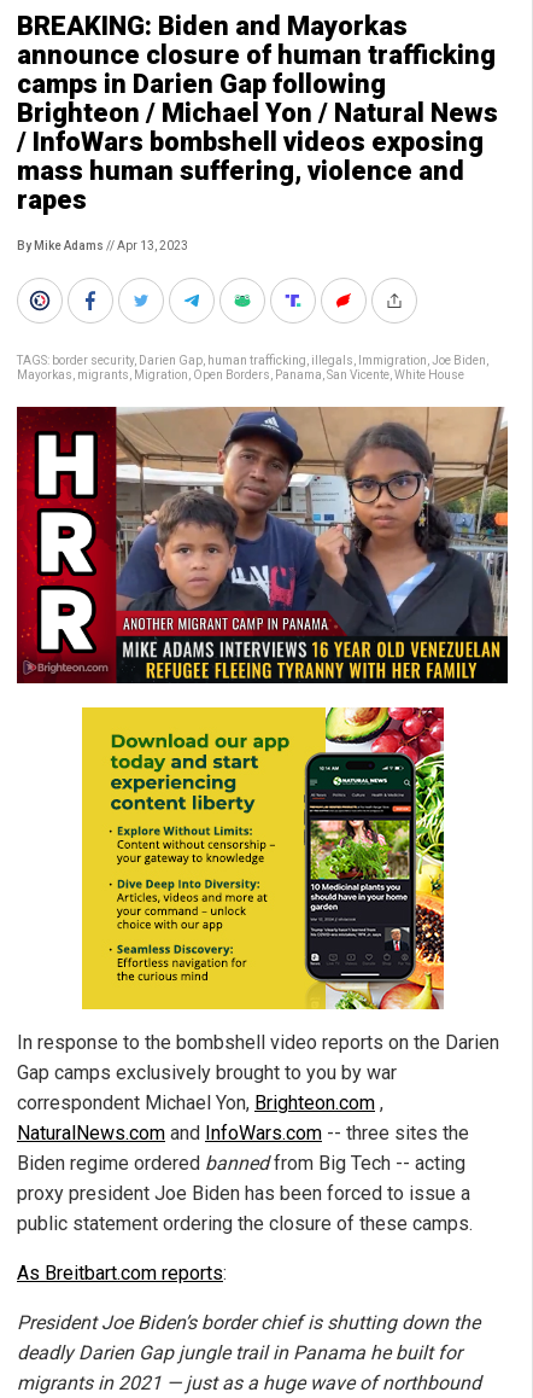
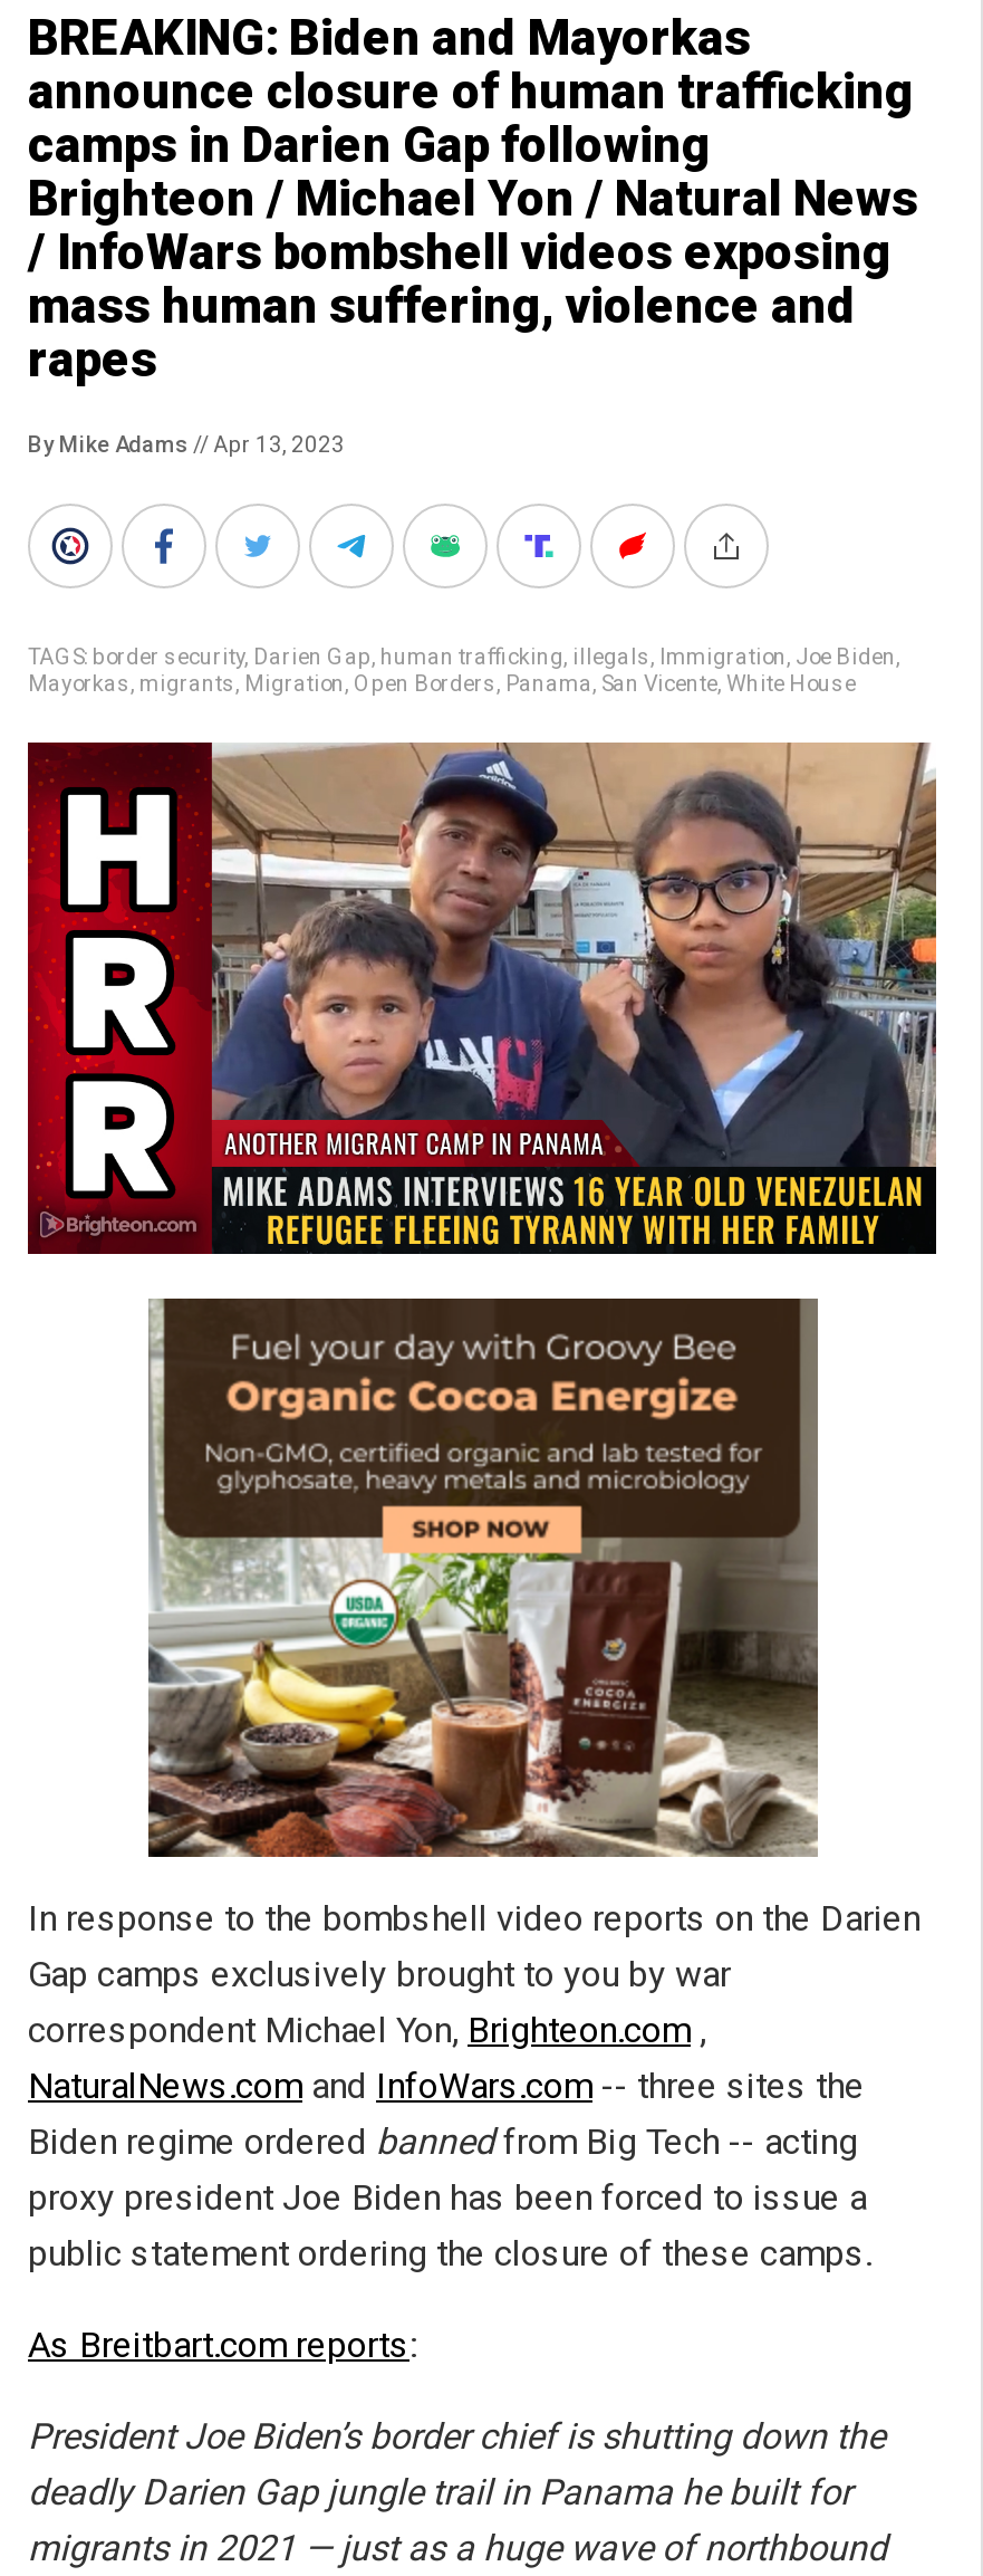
[81,706,445,1010] [image] -> [146,1296,820,1859] [image]

